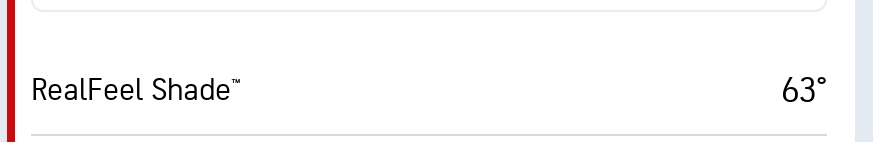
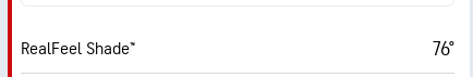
[781,70,827,112] 63° -> [433,38,454,61] 76°

